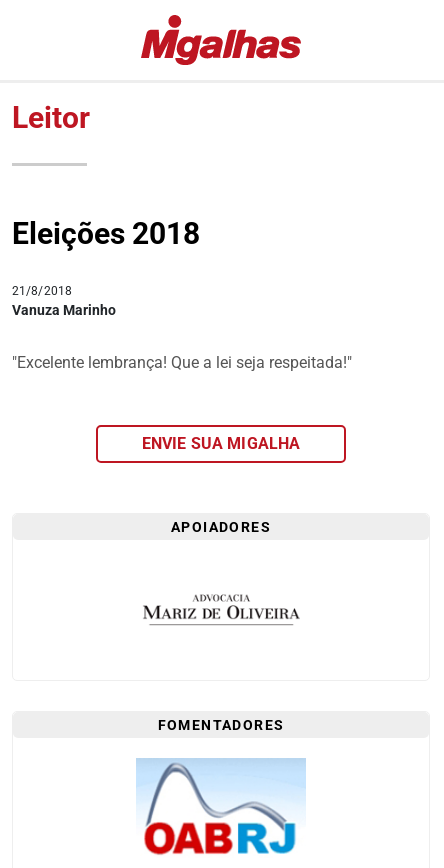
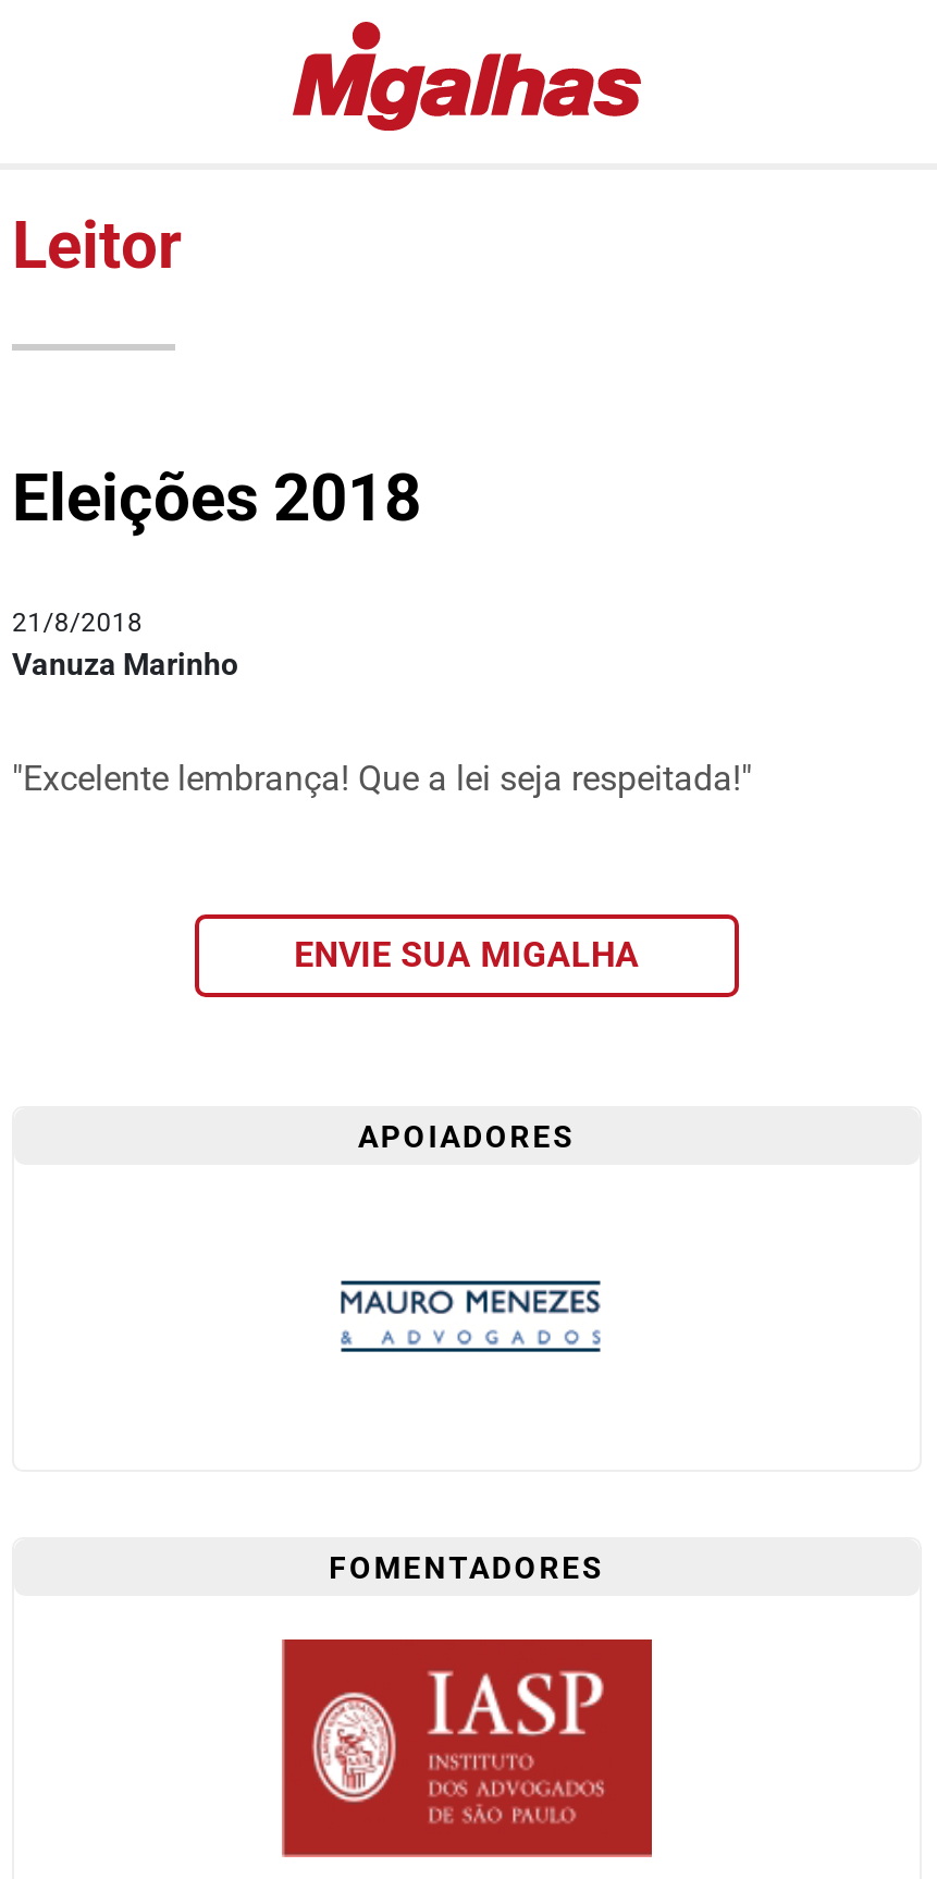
[143,593,300,626] [image] -> [299,1278,637,1352] [image]
[136,758,306,858] [image] -> [280,1637,654,1859] [image]

